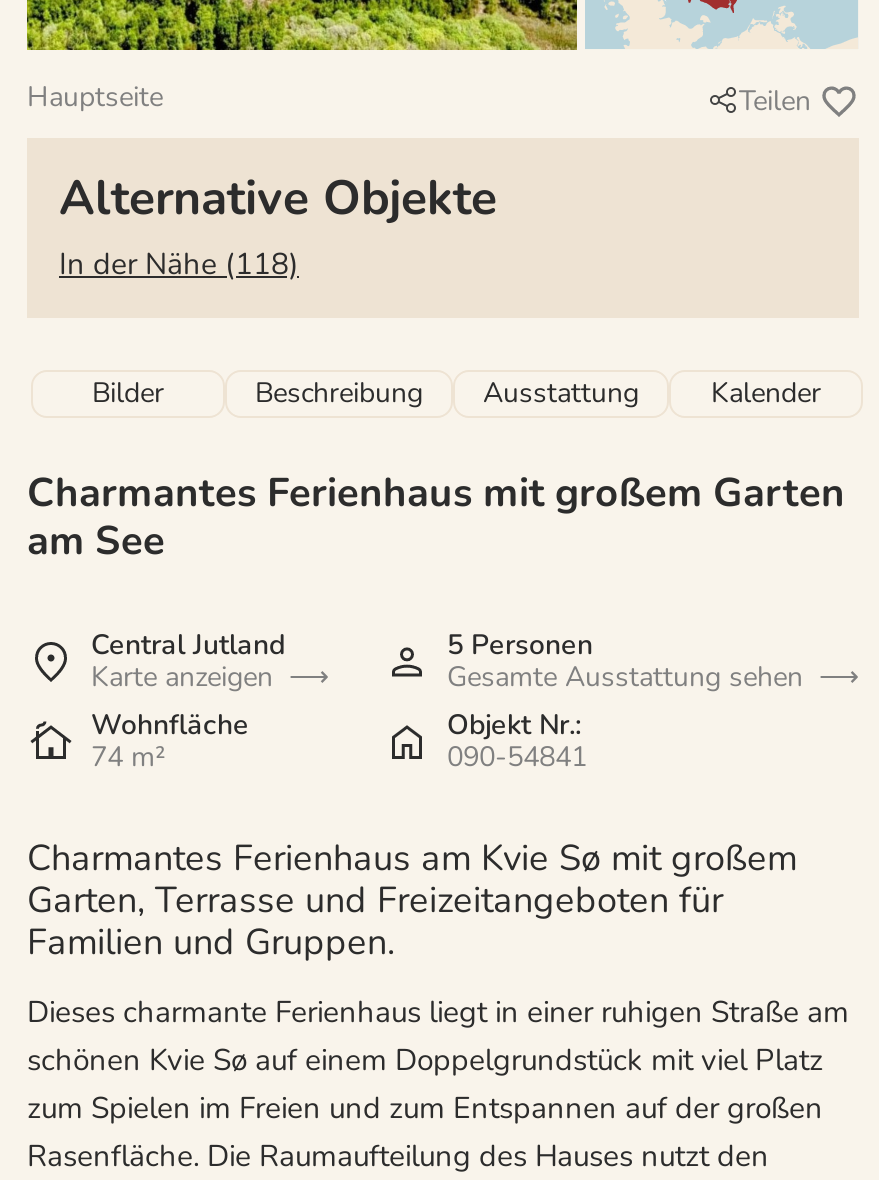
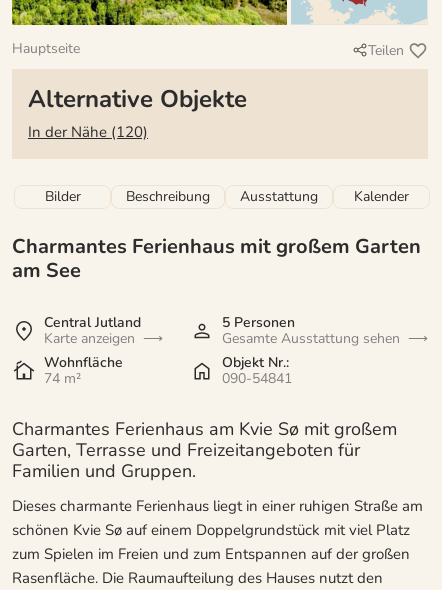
[59,244,299,284] In der Nähe (118) -> [28,122,148,142] In der Nähe (120)

